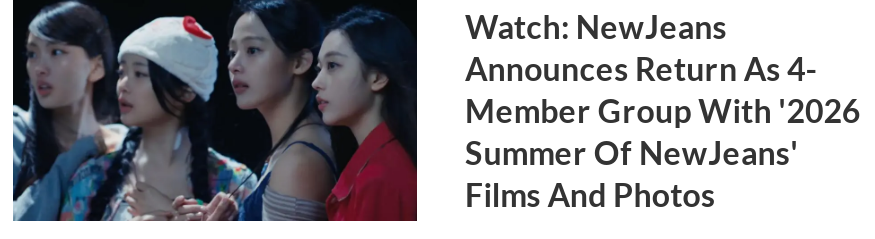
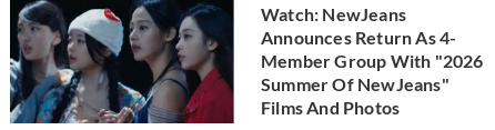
[465,90,860,128] Member Group With '2026 -> [261,50,483,71] Member Group With "2026
[465,132,799,170] Summer Of NewJeans' -> [261,74,449,95] Summer Of NewJeans"

